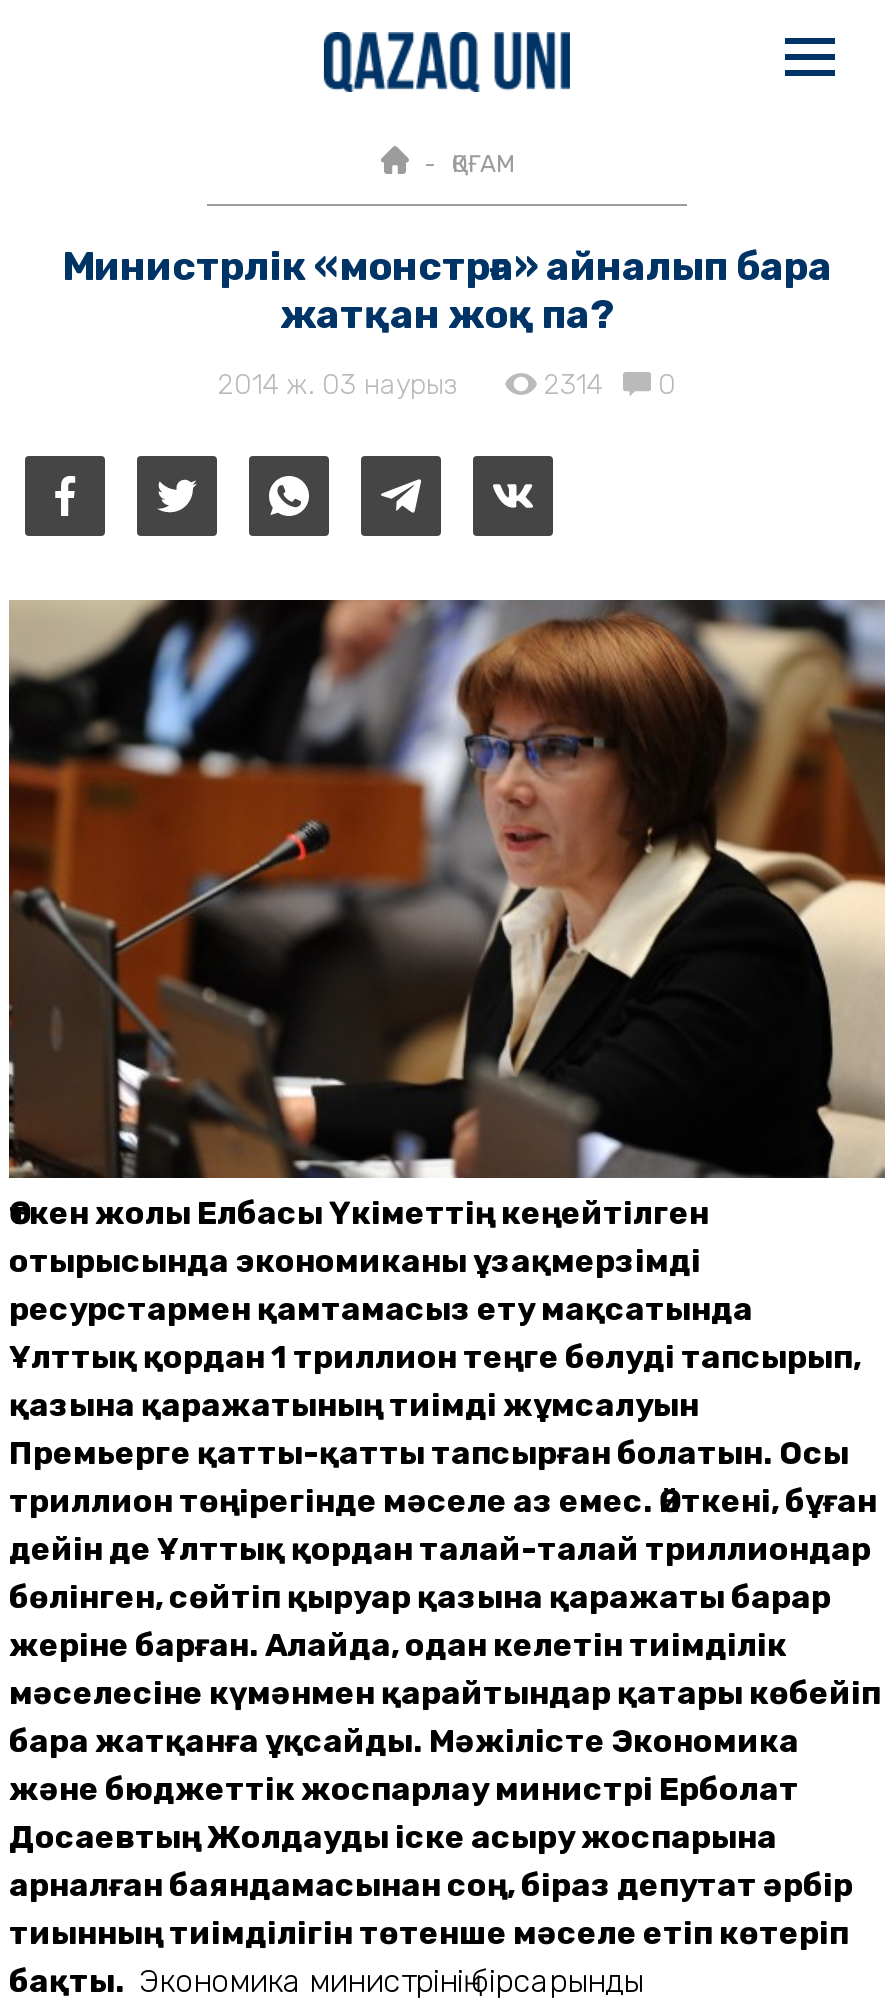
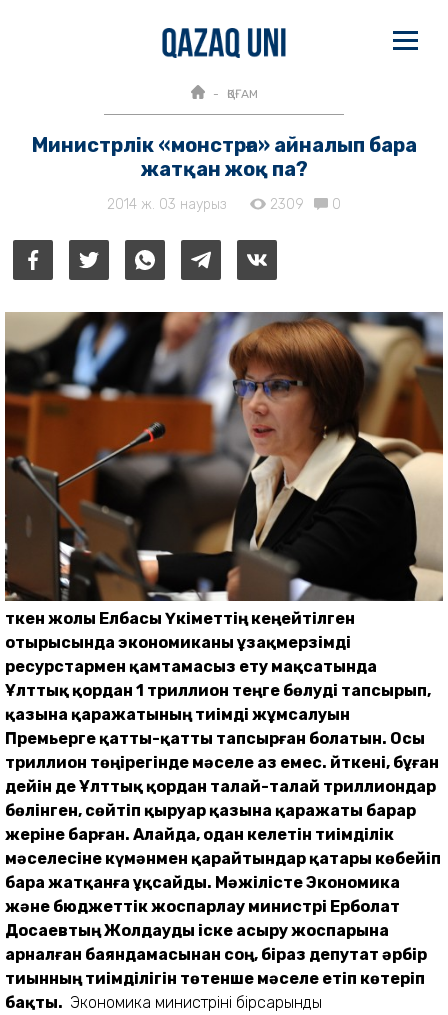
[544,367,676,401] 2314 0 -> [270,195,341,212] 2309 0

